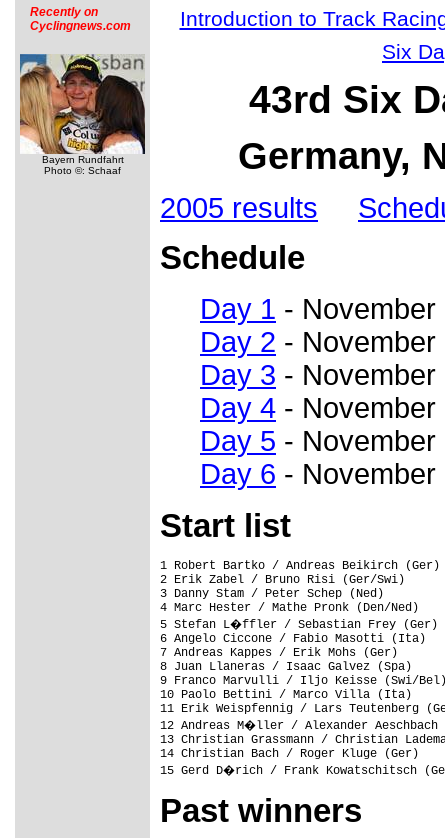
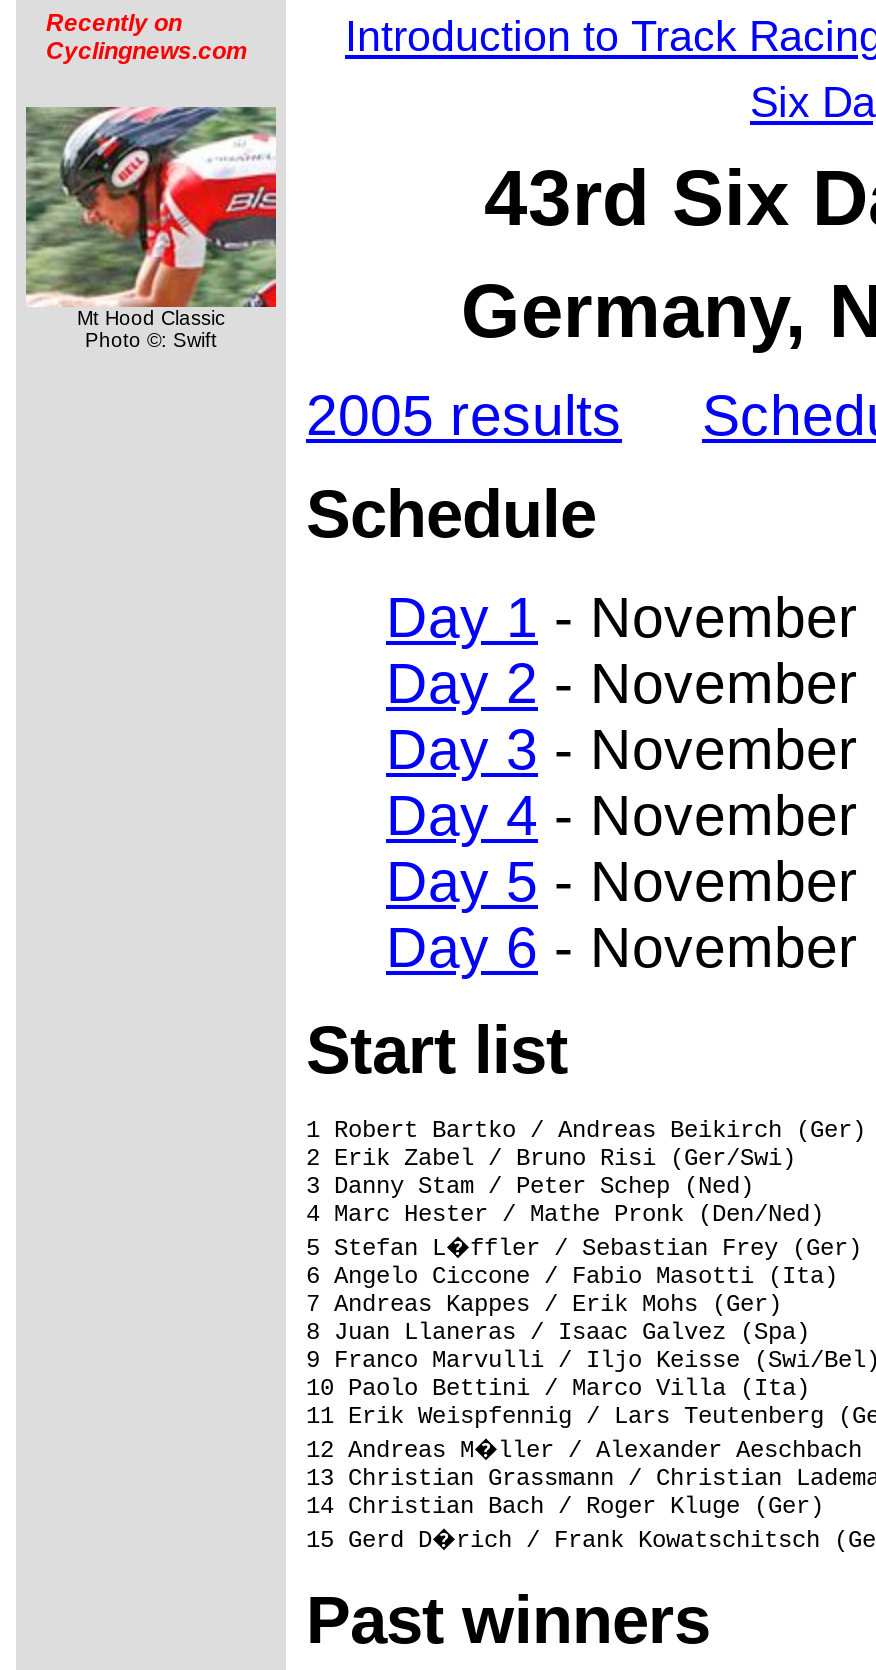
[19,53,146,176] [image] | Bayern Rundfahrt | Photo ©: Schaaf -> [24,105,278,351] [image] | Mt Hood Classic | Photo ©: Swift

